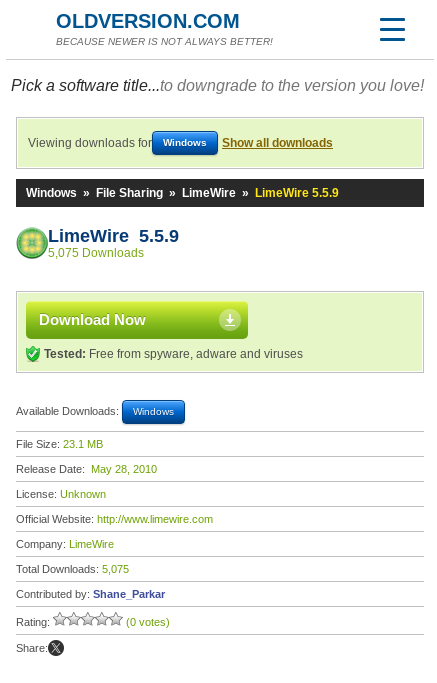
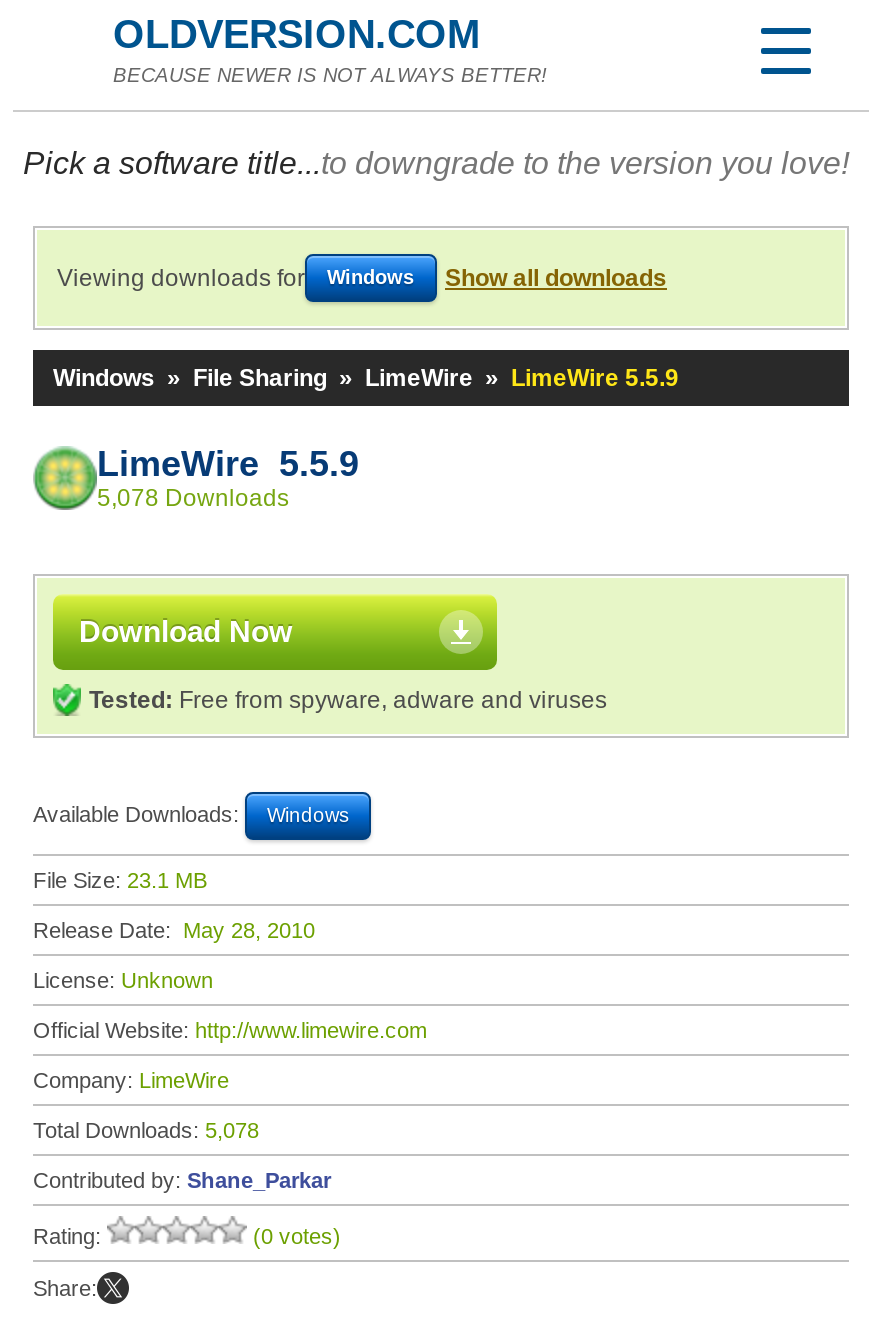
[48,246,144,260] 5,075 Downloads -> [97,484,289,512] 5,078 Downloads
[16,563,129,575] Total Downloads: 5,075 -> [33,1118,259,1142] Total Downloads: 5,078

